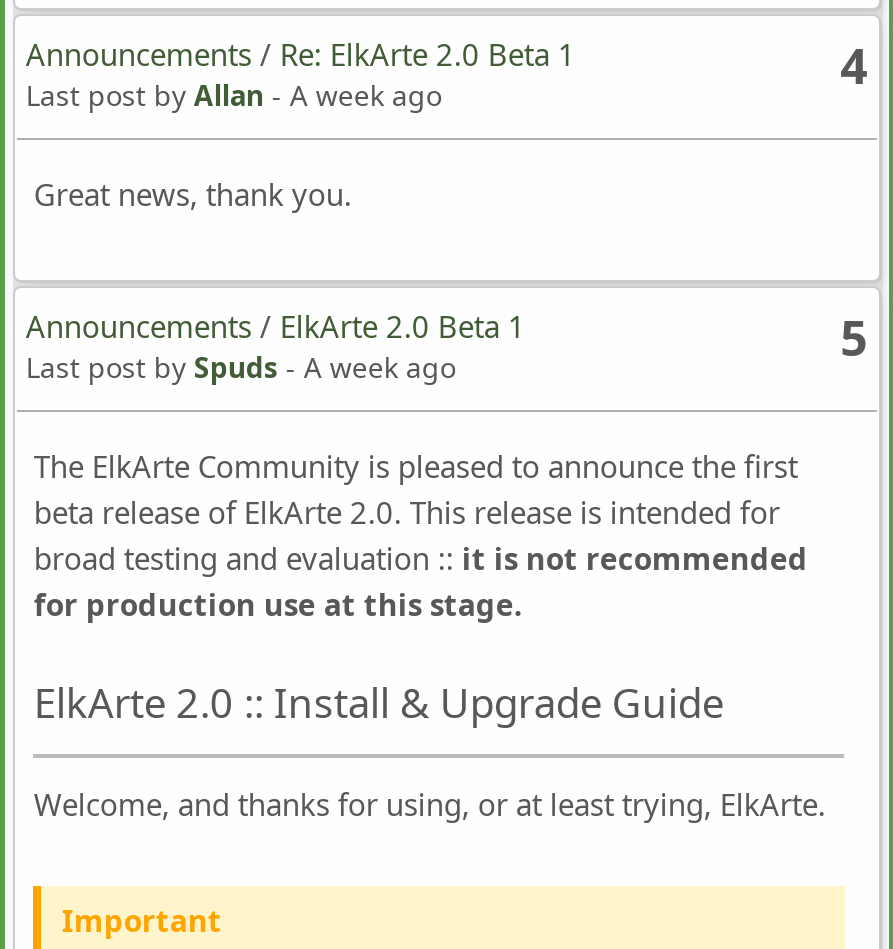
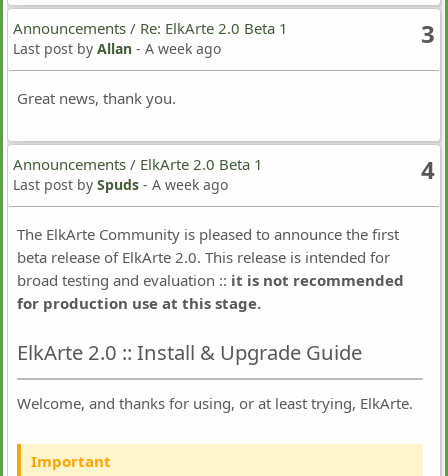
[840,32,868,98] 4 -> [421,17,435,50] 3
[840,304,868,370] 5 -> [421,153,435,186] 4

